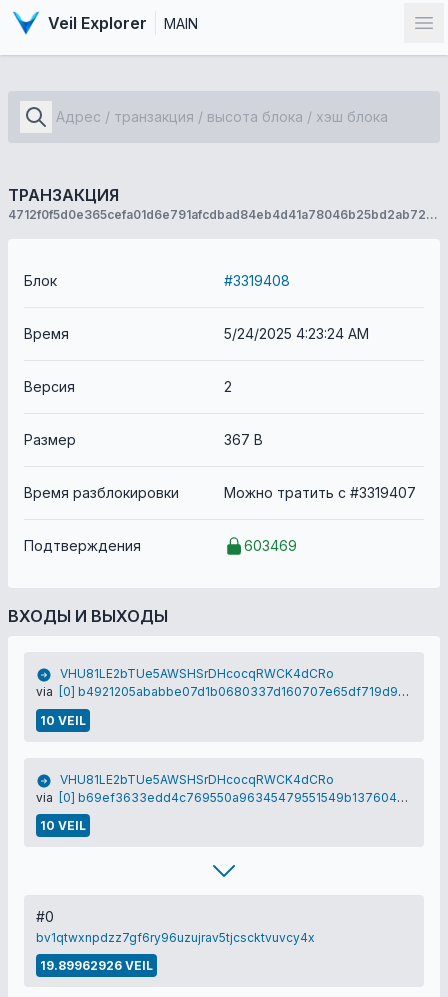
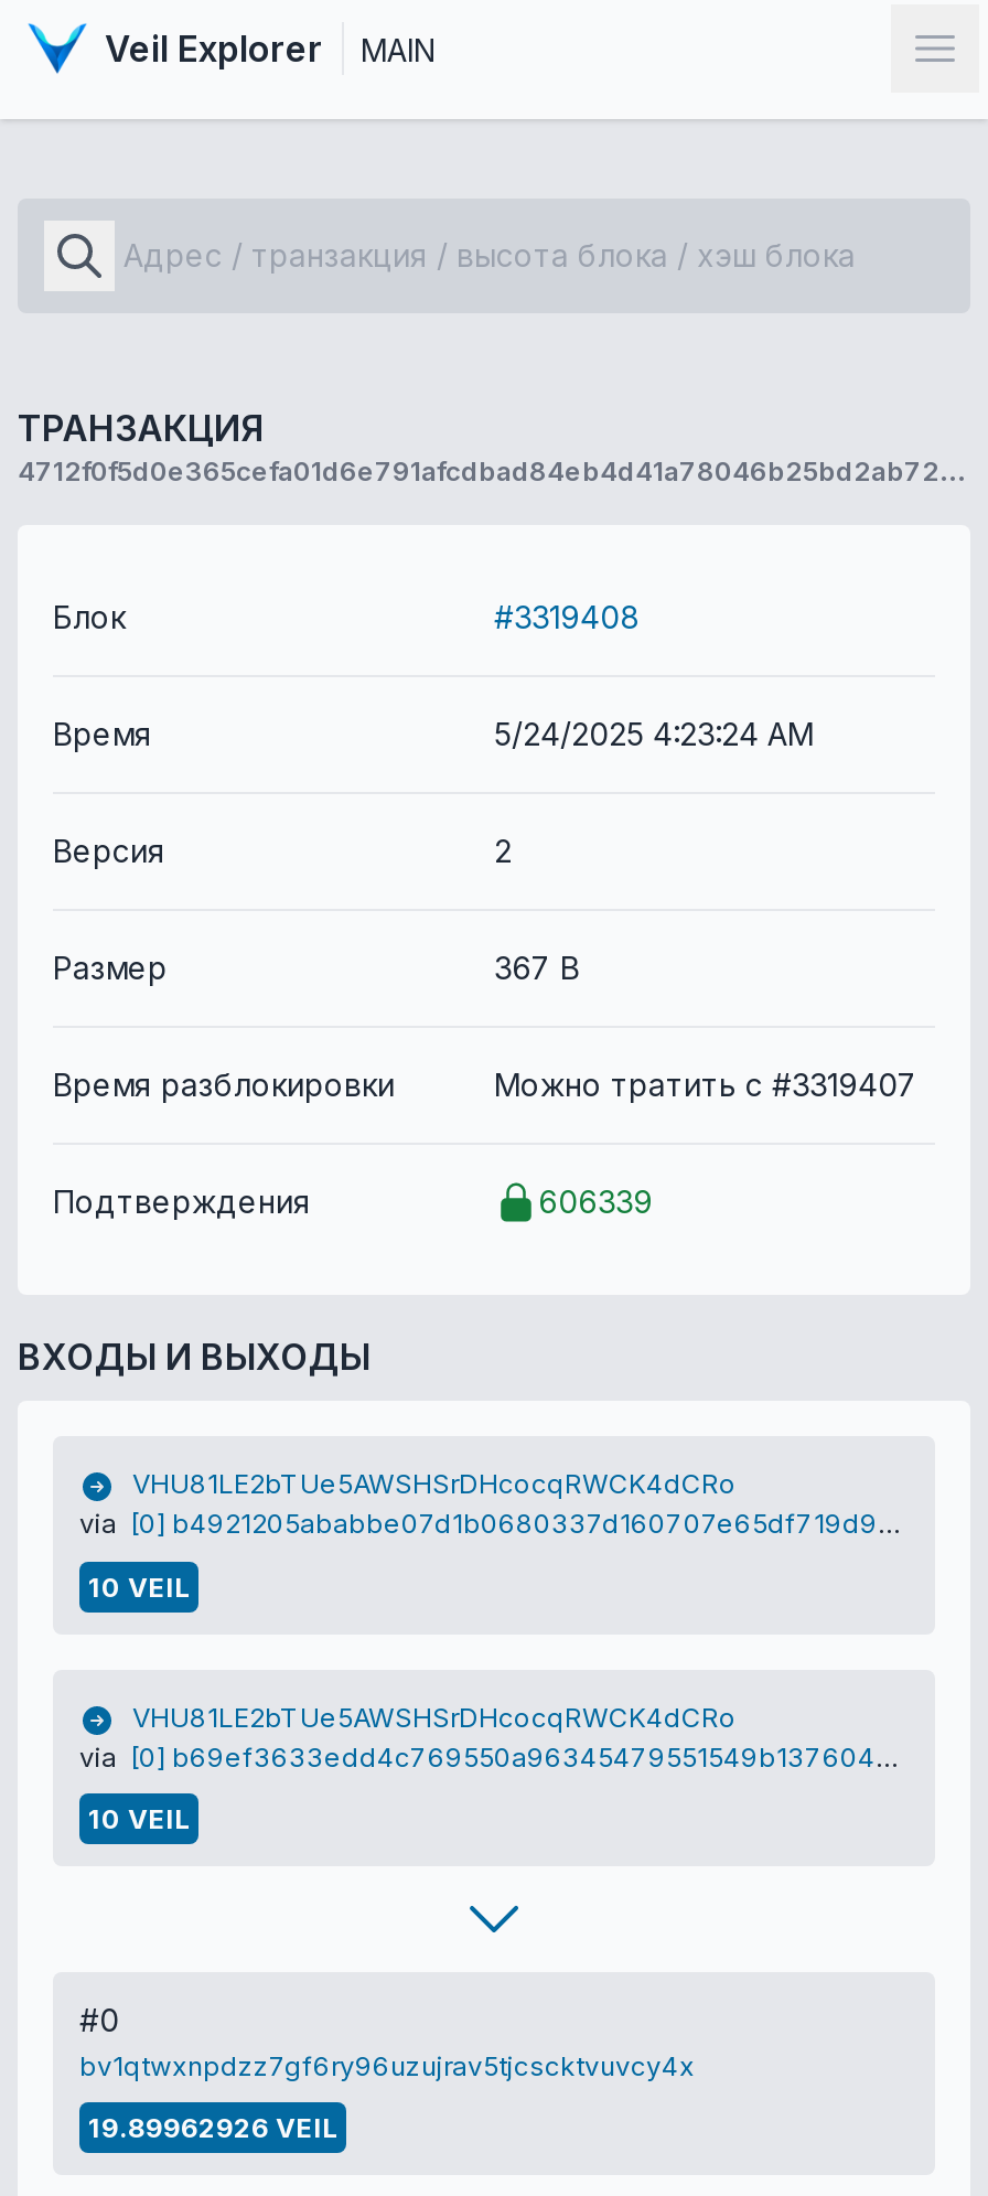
[244,537,297,554] 603469 -> [538,1182,653,1220] 606339

